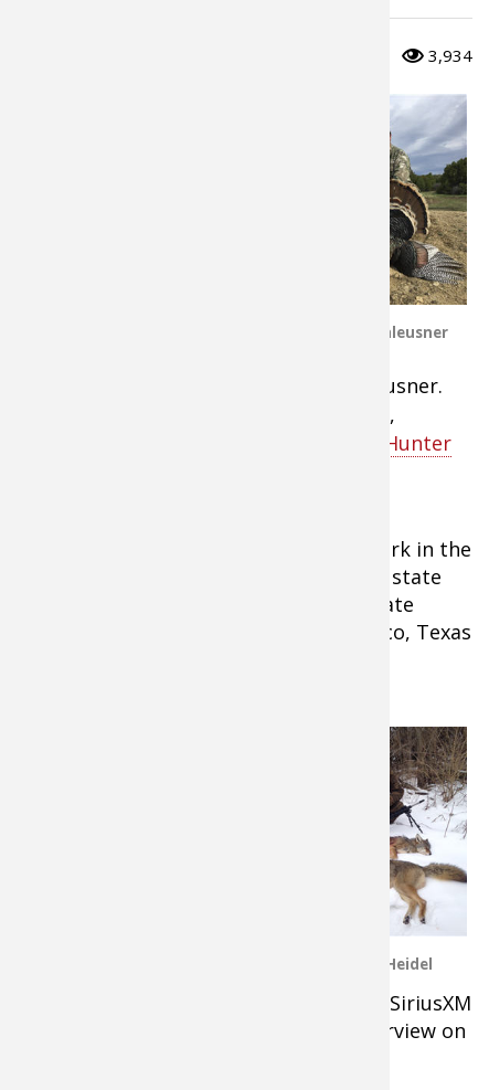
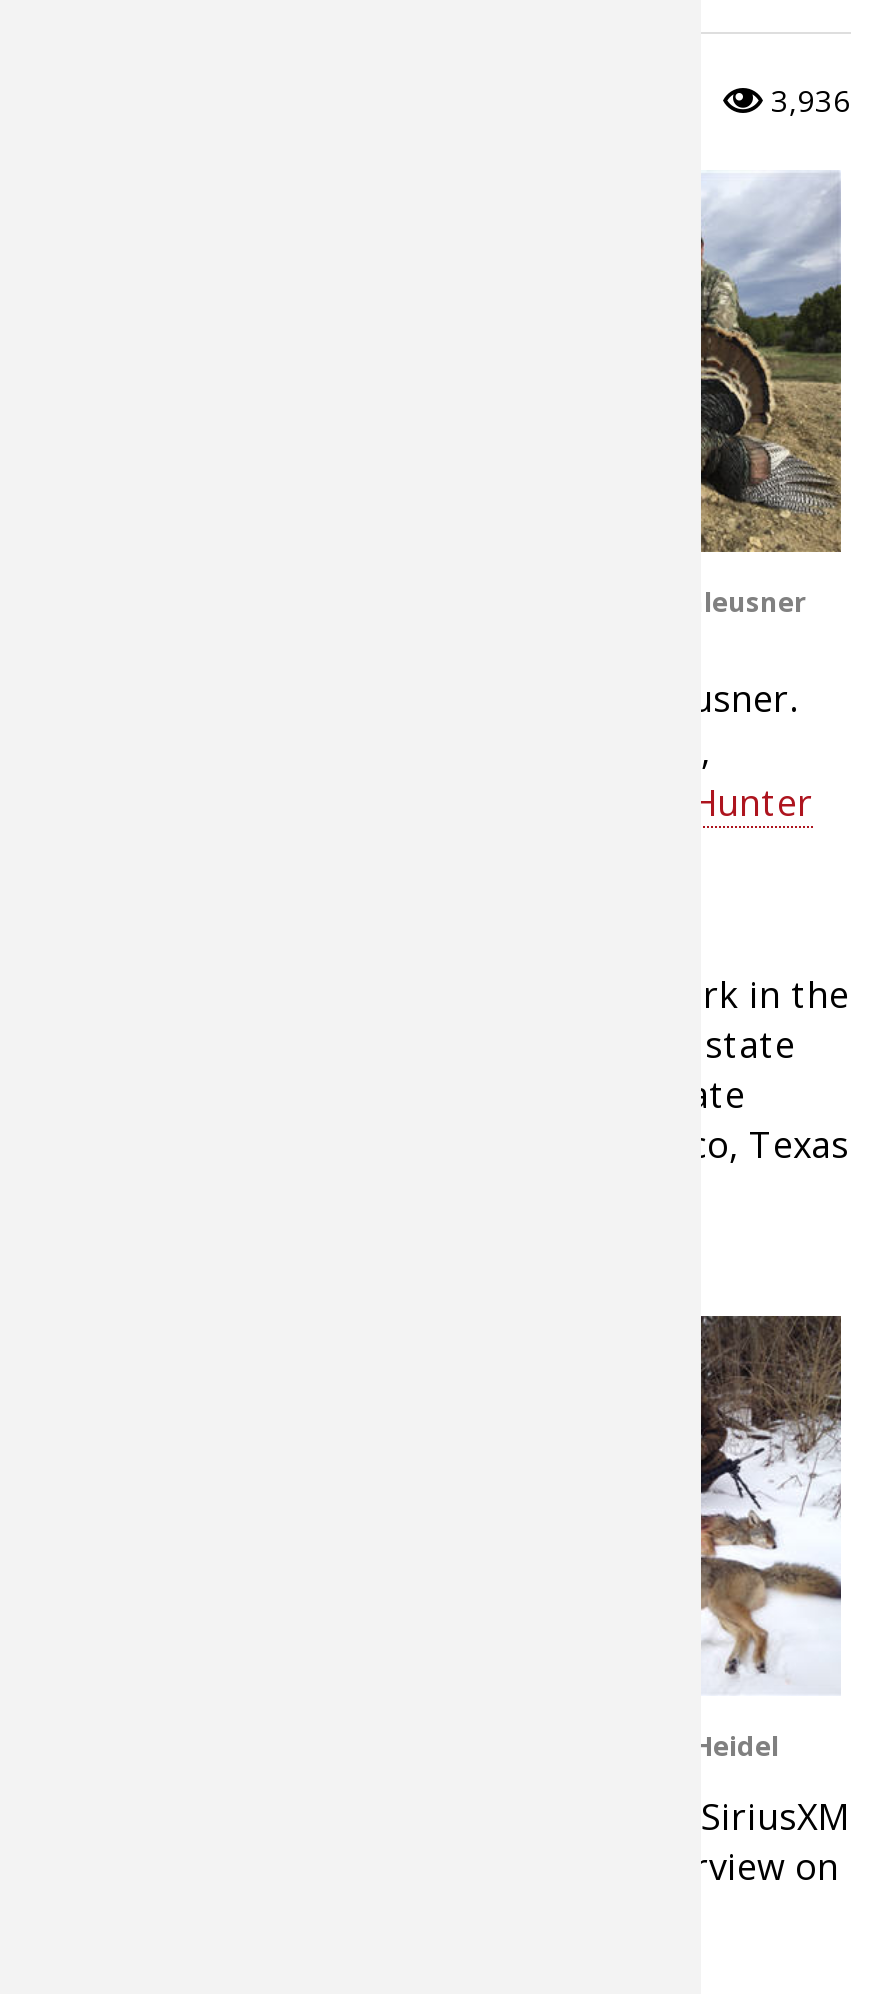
[428,44,472,66] 3,934 -> [771,80,851,120] 3,936

